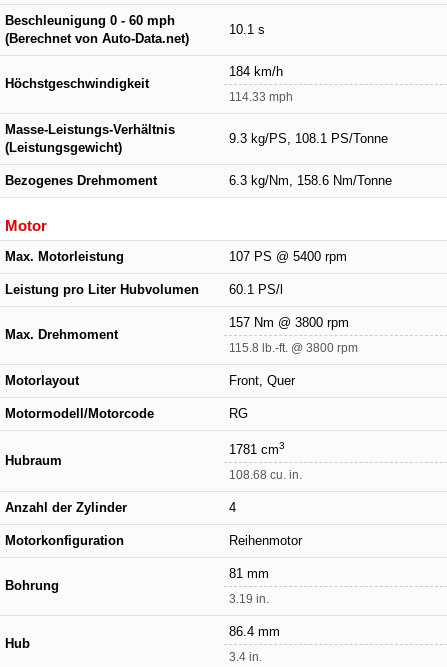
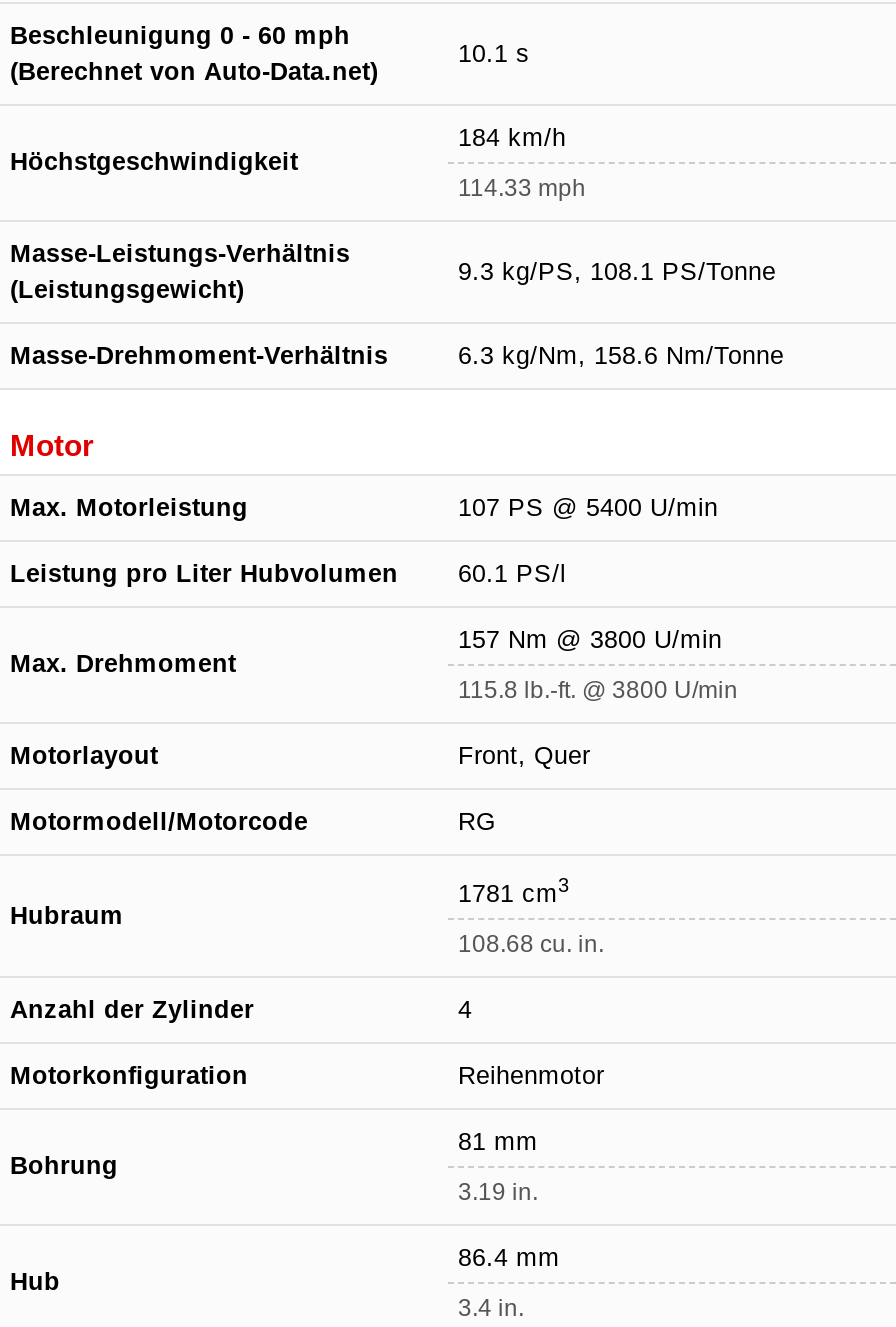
[5,174,157,188] Bezogenes Drehmoment -> [10,341,388,369] Masse-Drehmoment-Verhältnis
[229,250,347,264] 107 PS @ 5400 rpm -> [458,493,718,521] 107 PS @ 5400 U/min
[229,316,349,330] 157 Nm @ 3800 rpm -> [458,625,722,653] 157 Nm @ 3800 U/min
[229,341,358,355] 115.8 lb.-ft. @ 3800 rpm -> [458,675,738,703] 115.8 lb.-ft. @ 3800 U/min

